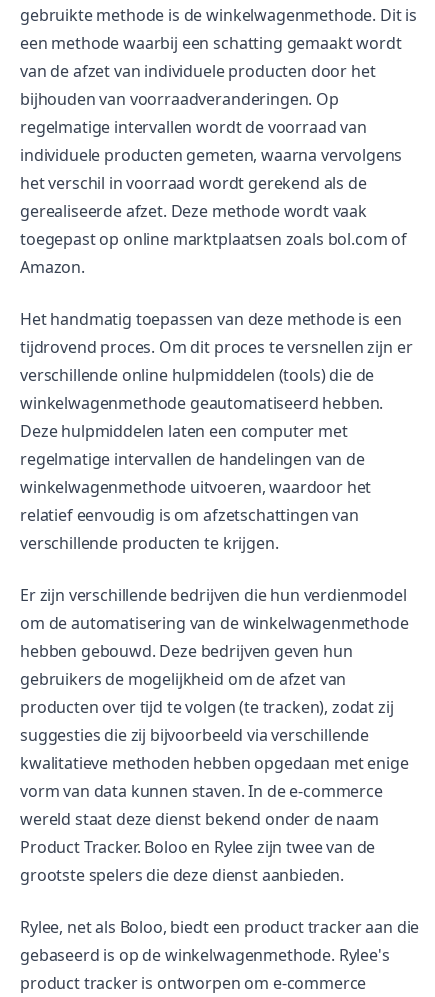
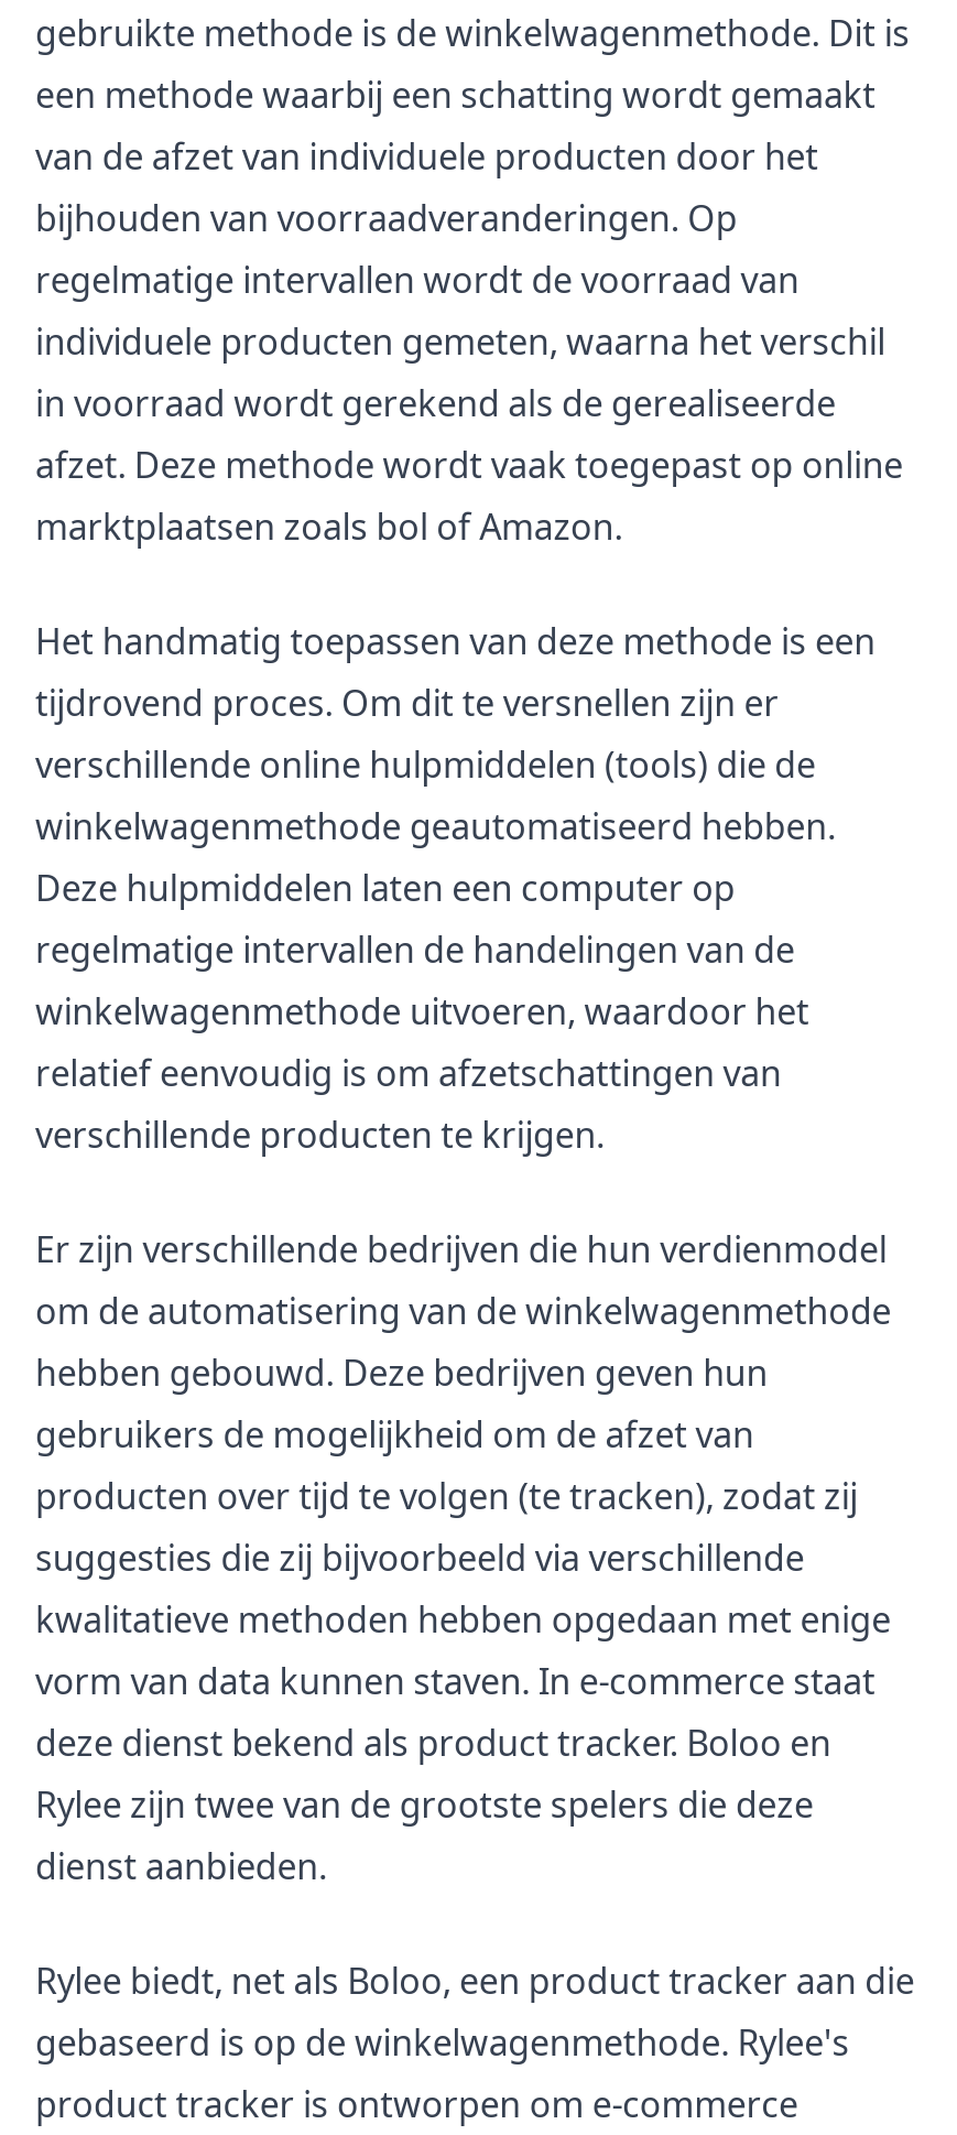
[20,31,401,53] een methode waarbij een schatting gemaakt wordt -> [35,69,876,118] een methode waarbij een schatting wordt gemaakt
[20,143,407,277] individuele producten gemeten, waarna vervolgens | het verschil in voorraad wordt gerekend als de | gerealiseerde afzet. Deze methode wordt vaak | toegepast op online marktplaatsen zoals bol.com of | Amazon. -> [35,316,903,550] individuele producten gemeten, waarna het verschil | in voorraad wordt gerekend als de gerealiseerde | afzet. Deze methode wordt vaak toegepast op online | marktplaatsen zoals bol of Amazon.
[20,335,412,357] tijdrovend proces. Om dit proces te versnellen zijn er -> [35,678,779,726] tijdrovend proces. Om dit te versnellen zijn er
[20,419,348,441] Deze hulpmiddelen laten een computer met -> [35,863,735,911] Deze hulpmiddelen laten een computer op
[20,779,383,885] vorm van data kunnen staven. In de e-commerce | wereld staat deze dienst bekend onder de naam | Product Tracker. Boloo en Rylee zijn twee van de | grootste spelers die deze dienst aanbieden. -> [35,1656,875,1889] vorm van data kunnen staven. In e-commerce staat | deze dienst bekend als product tracker. Boloo en | Rylee zijn twee van de grootste spelers die deze | dienst aanbieden.
[20,915,419,937] Rylee, net als Boloo, biedt een product tracker aan die -> [35,1955,914,2004] Rylee biedt, net als Boloo, een product tracker aan die

